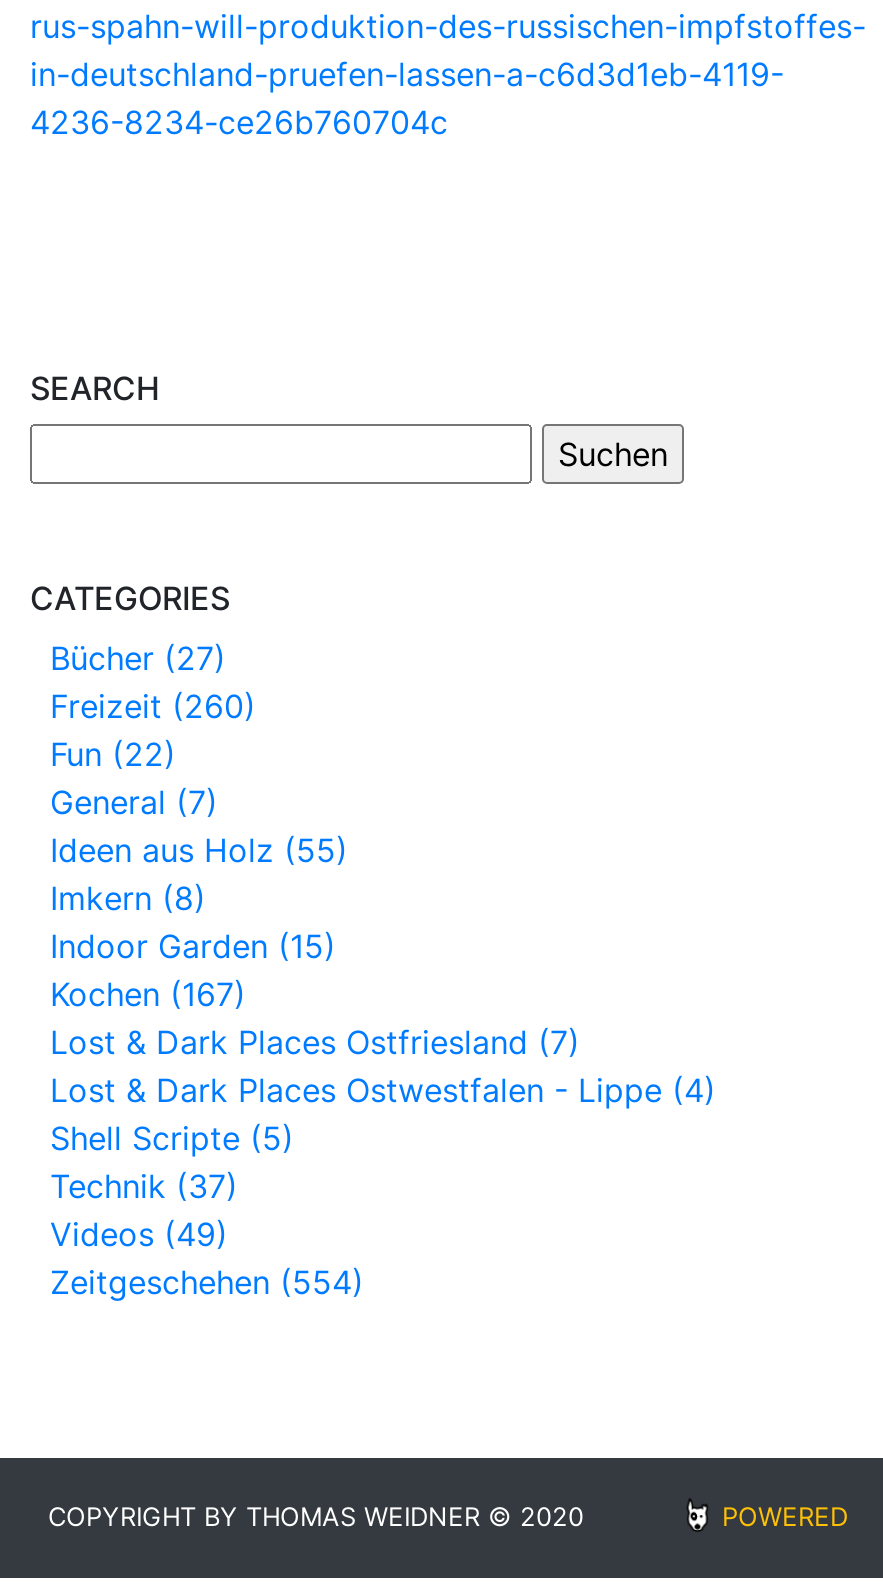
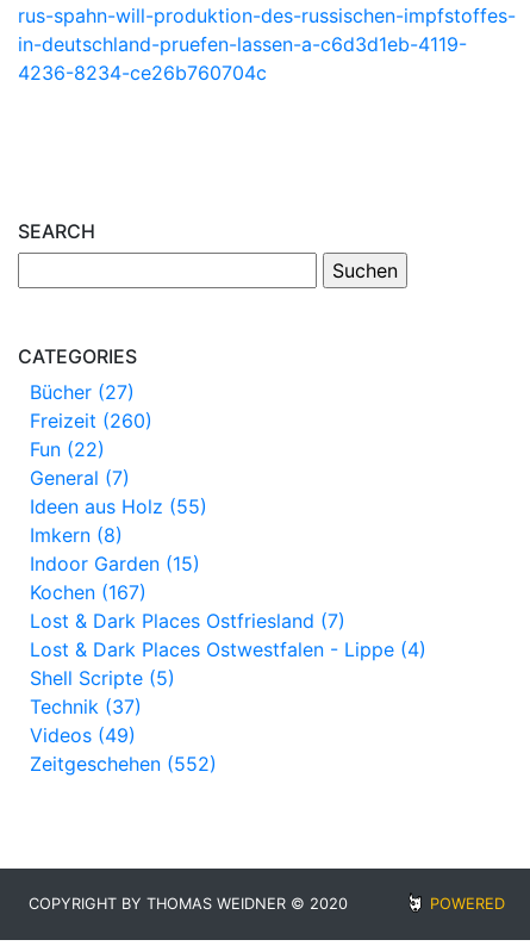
[50,1262,364,1302] Zeitgeschehen (554) -> [30,752,217,776] Zeitgeschehen (552)

